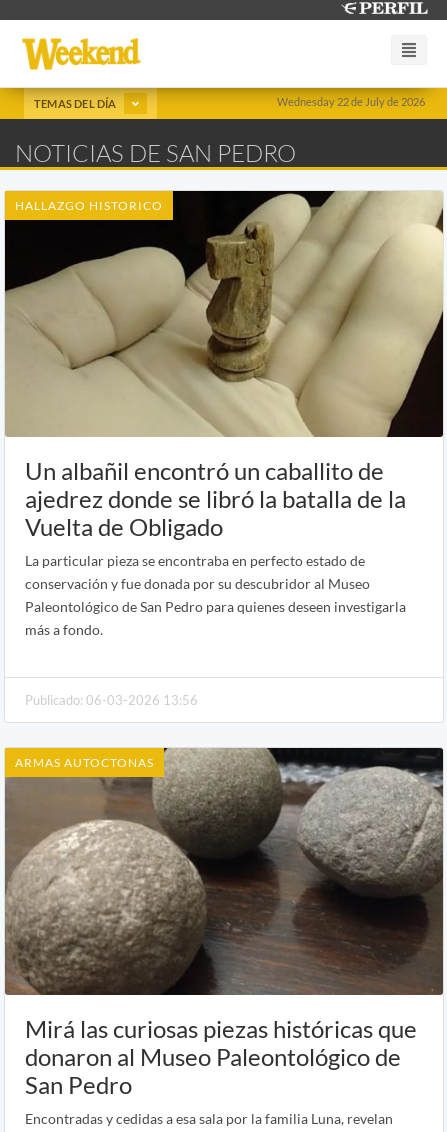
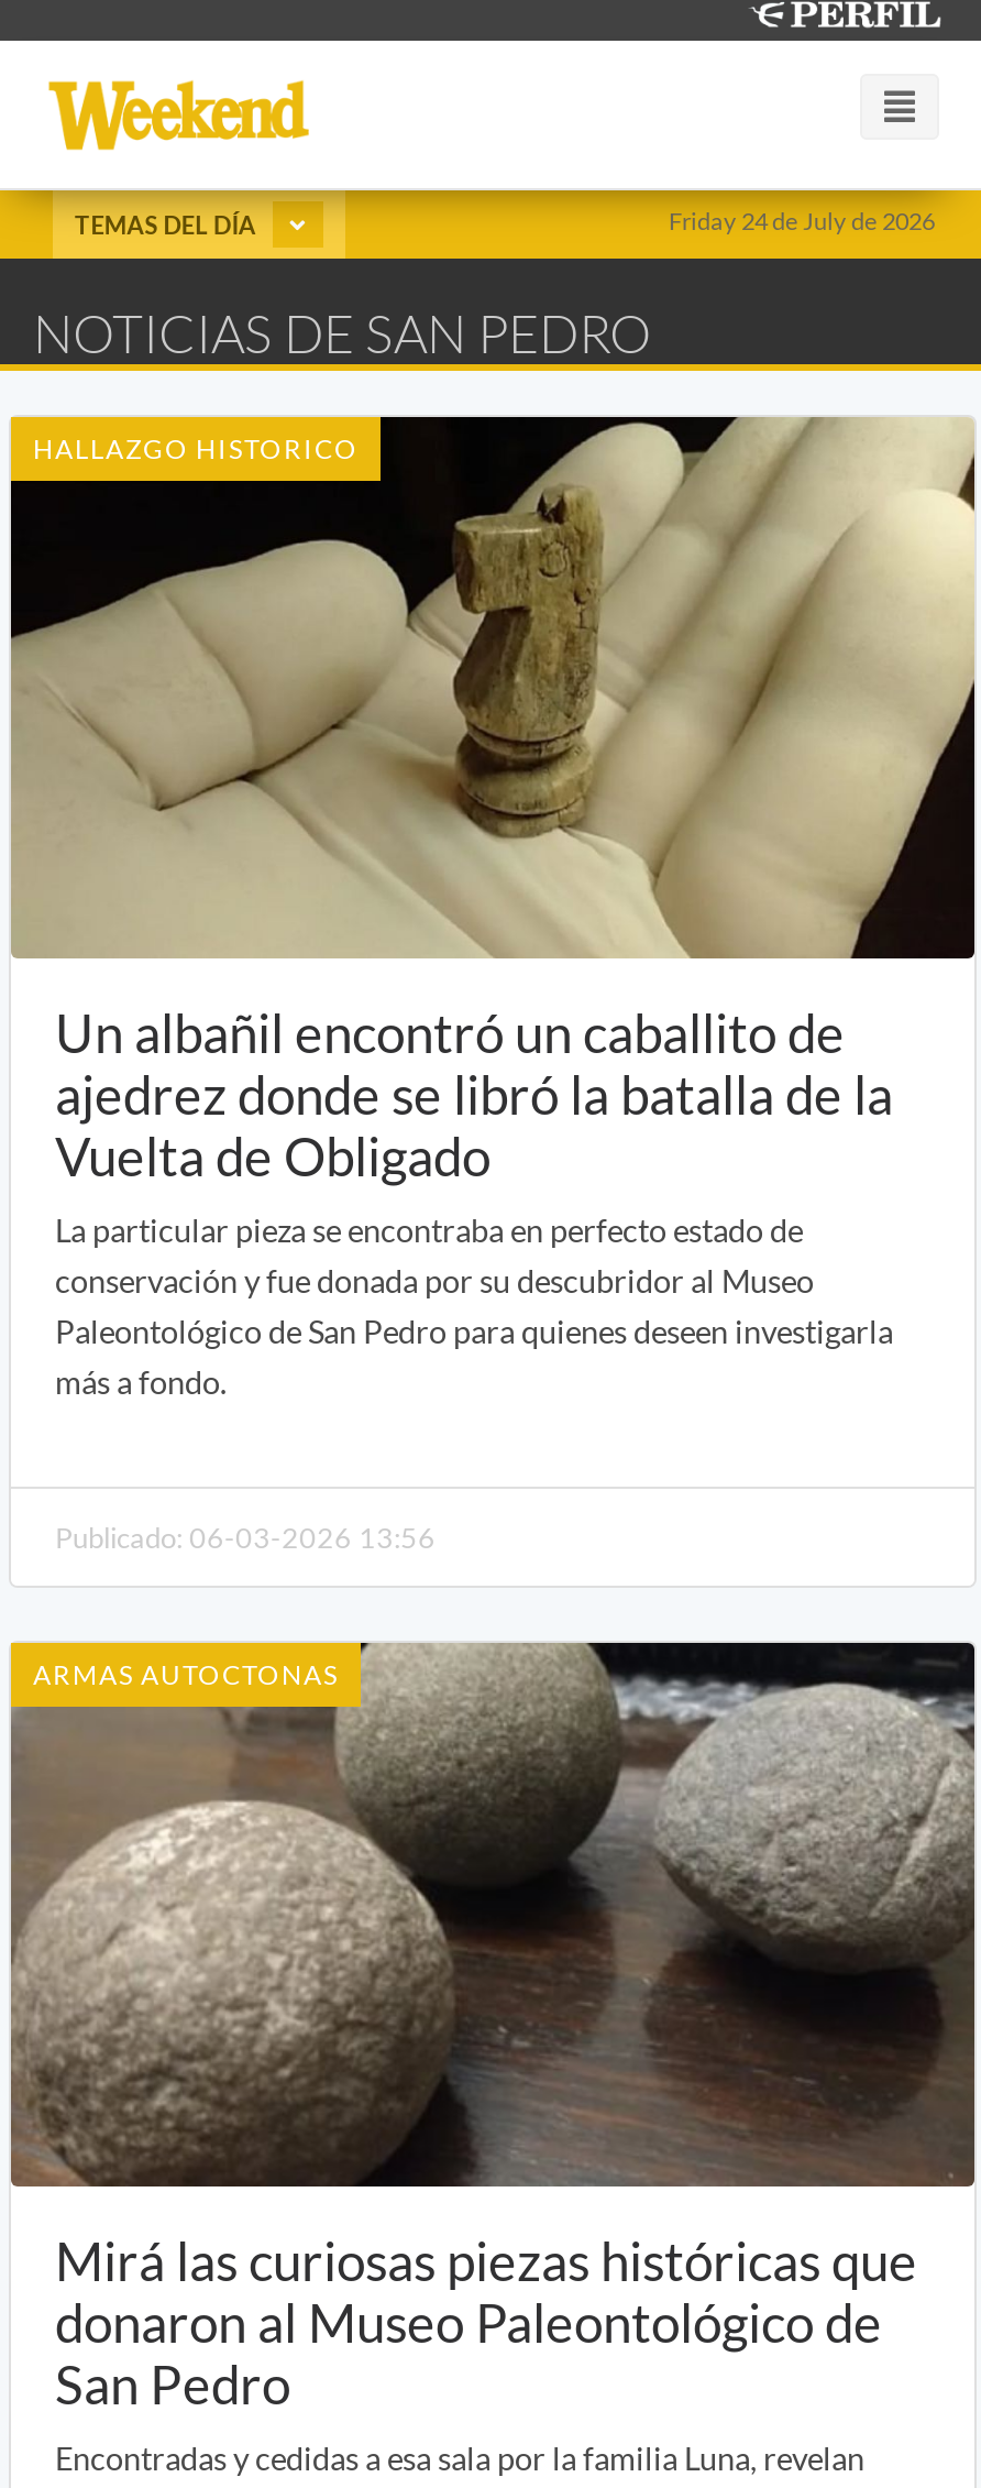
[277,95,425,108] Wednesday 22 de July de 2026 -> [669,206,935,234] Friday 24 de July de 2026

